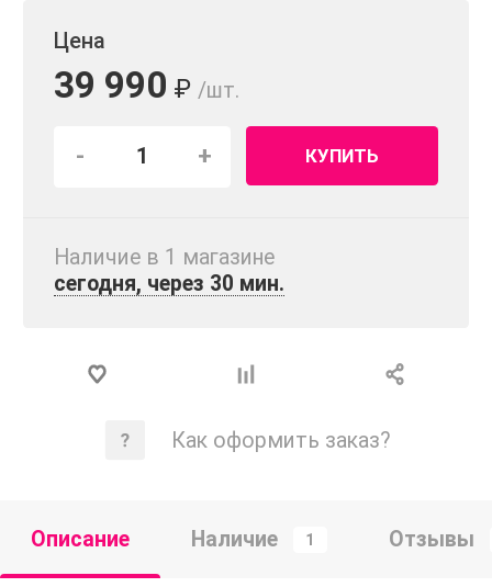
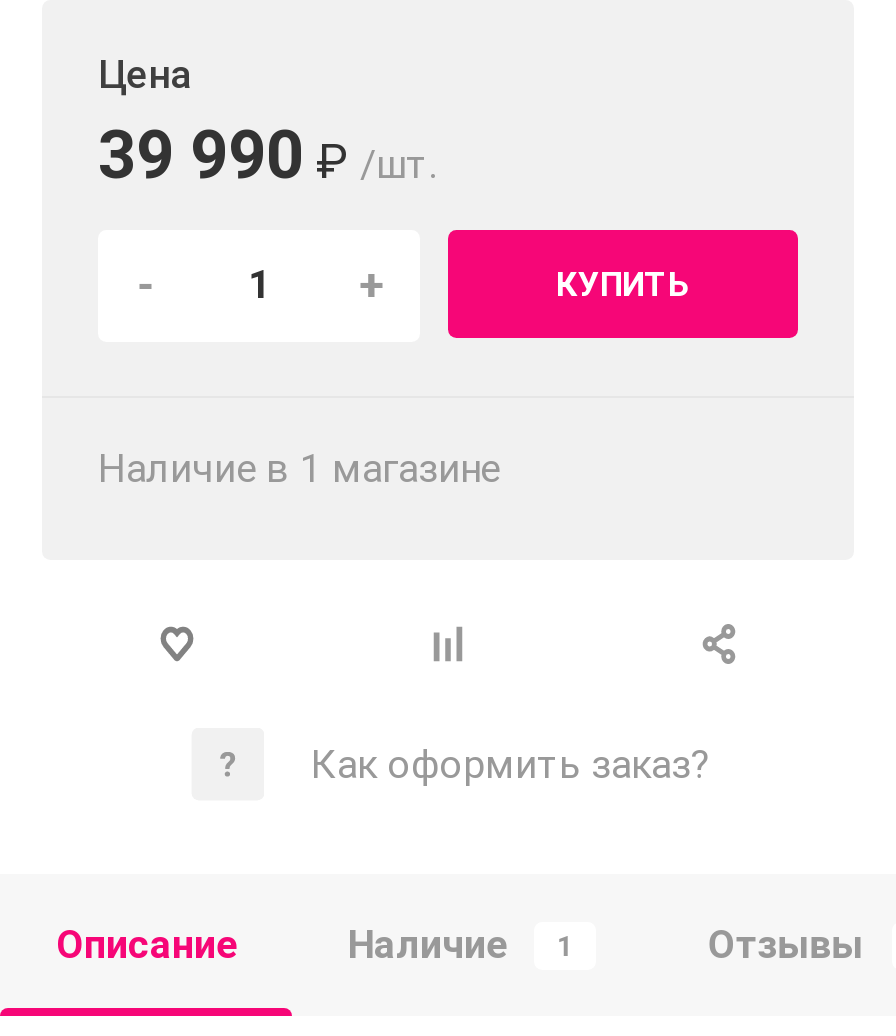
[54,271,284,297] сегодня, через 30 мин. -> none

